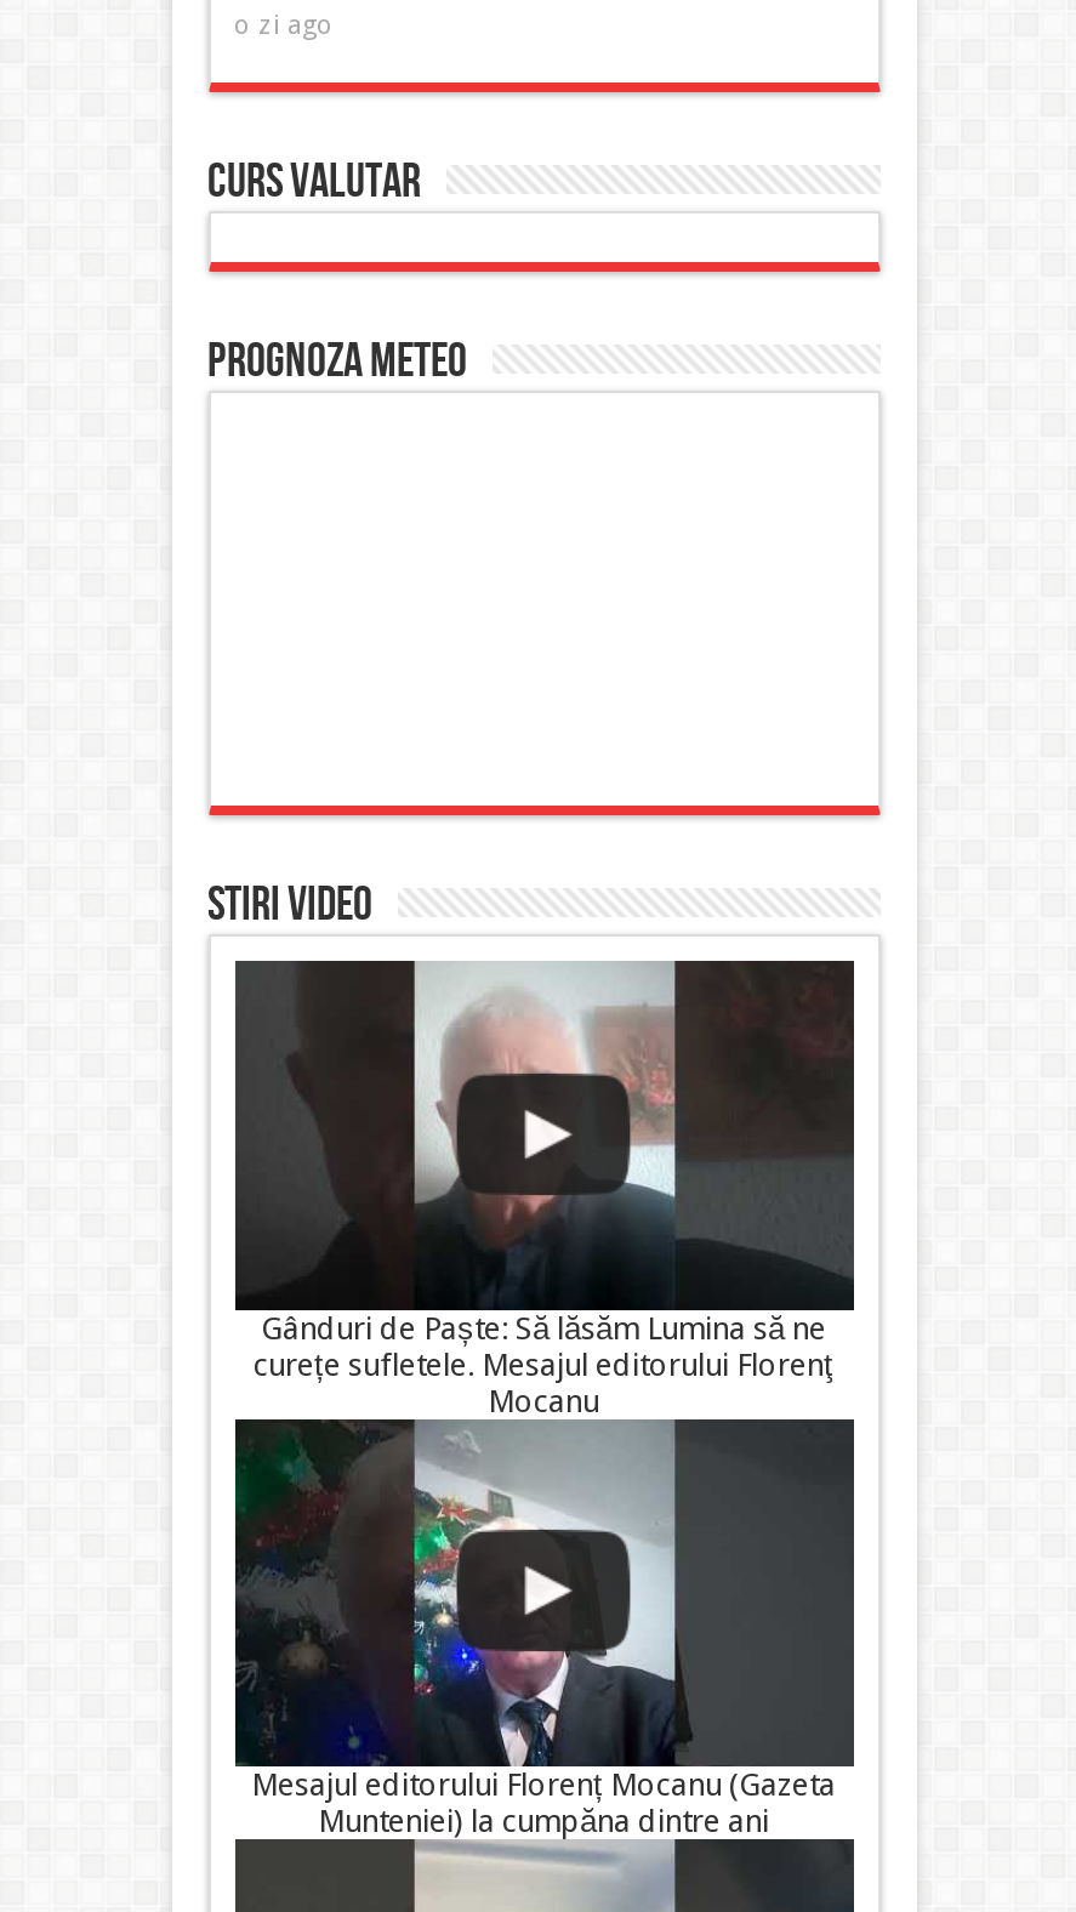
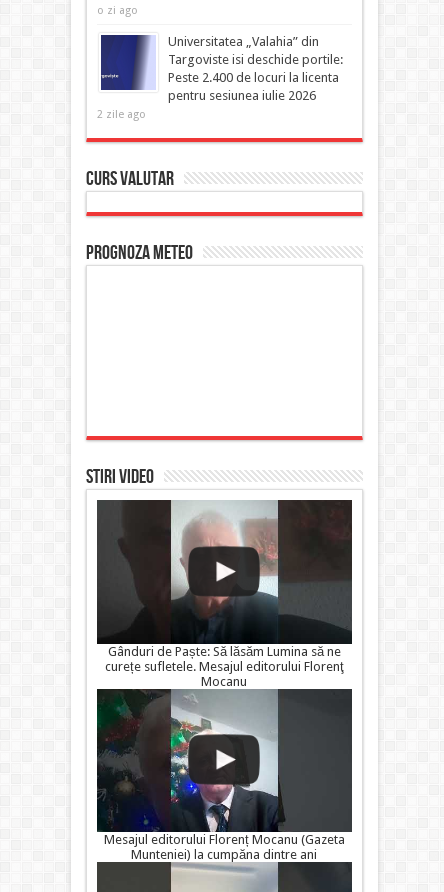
none -> [96,34,342,121] [image] | Universitatea „Valahia” din | Targoviste isi deschide portile: | Peste 2.400 de locuri la licenta | pentru sesiunea iulie 2026 | 2 zile ago

